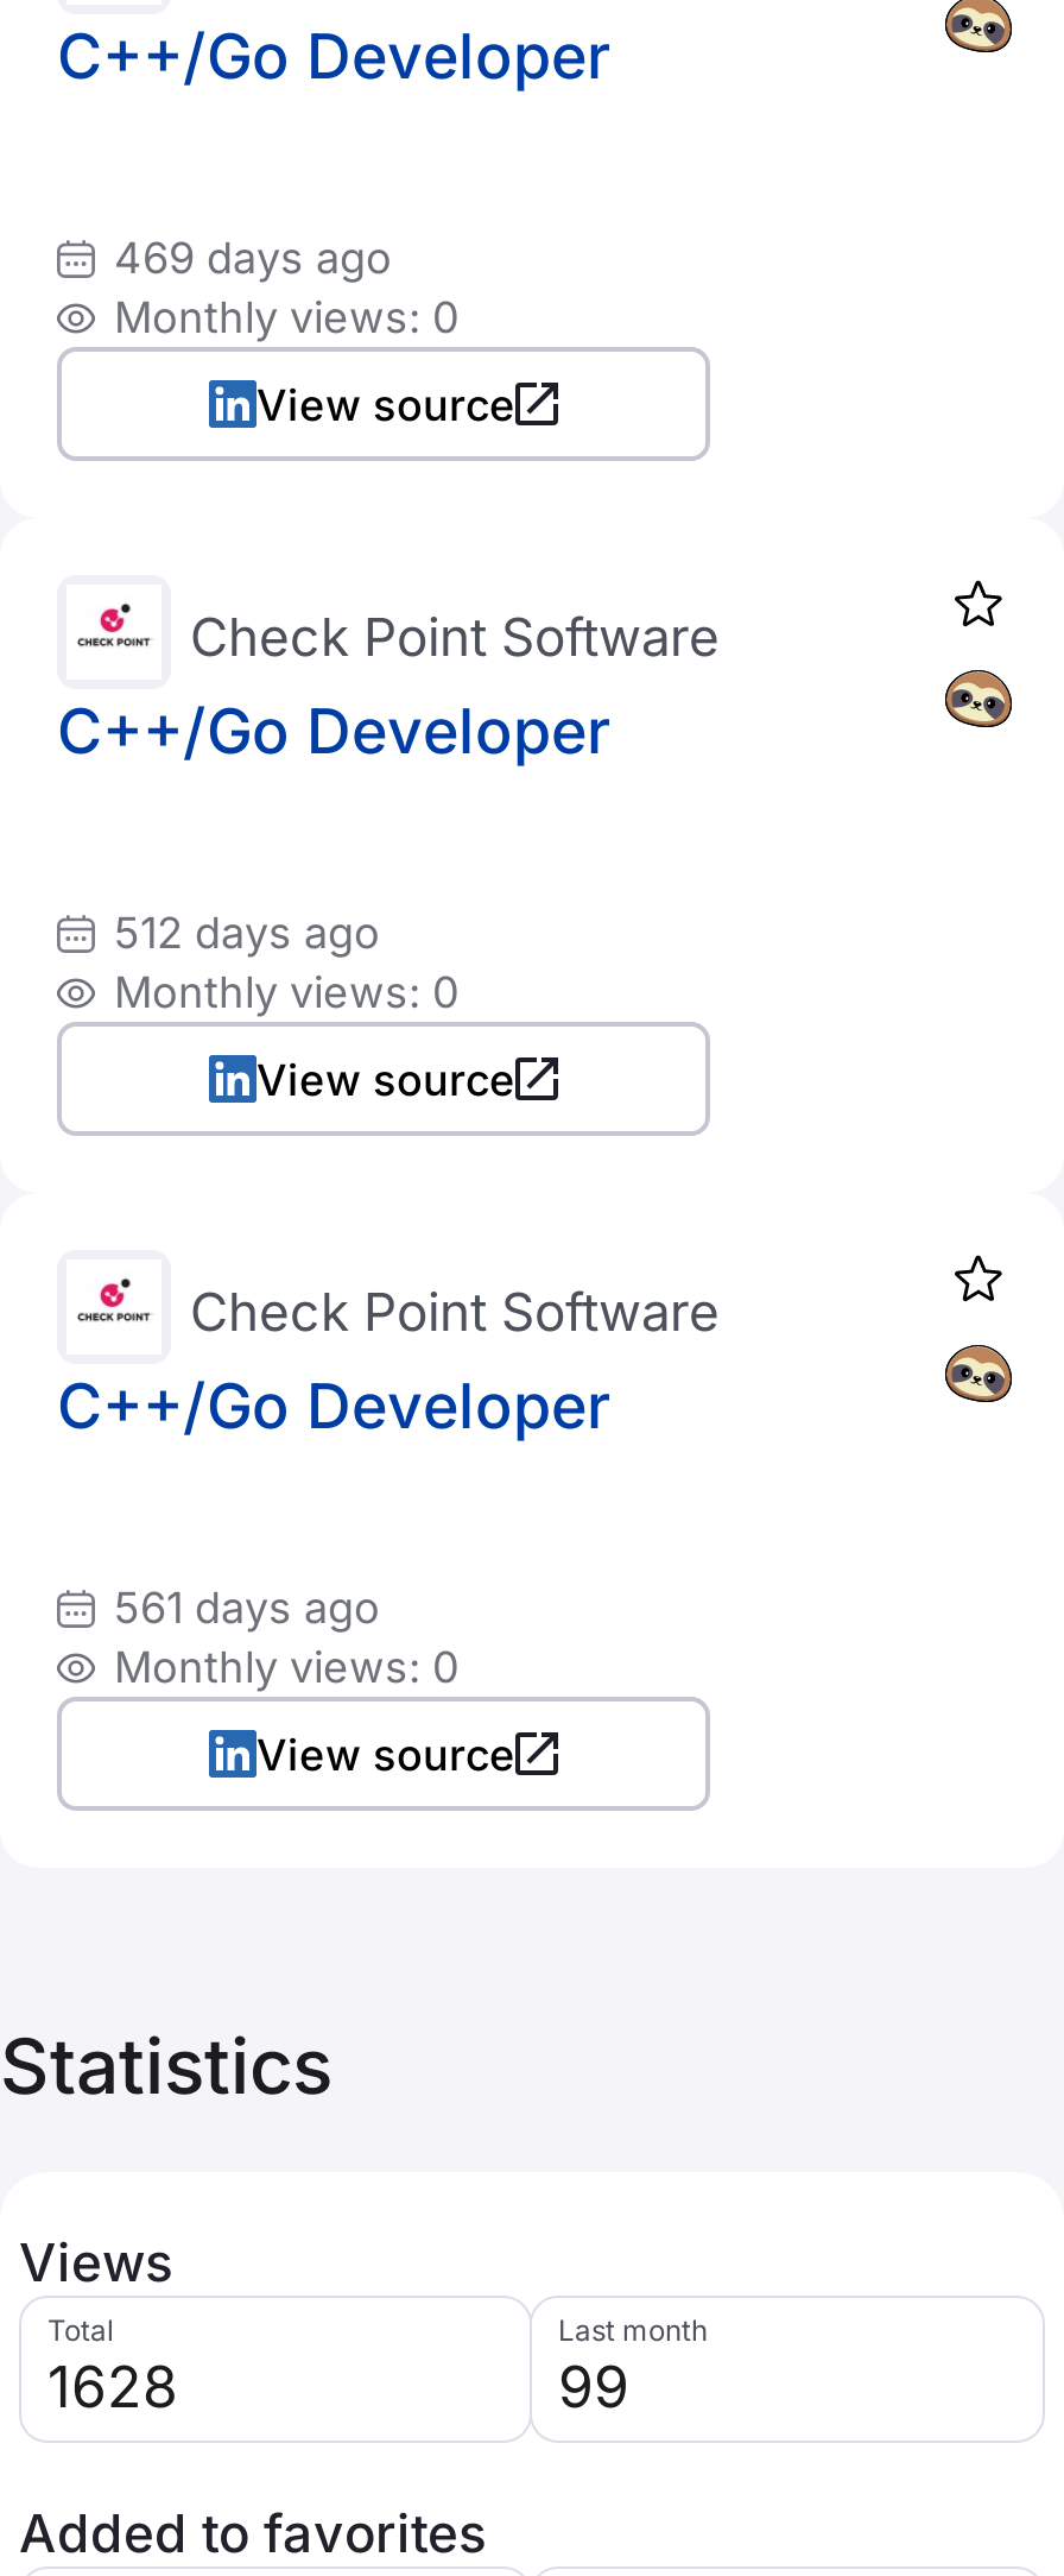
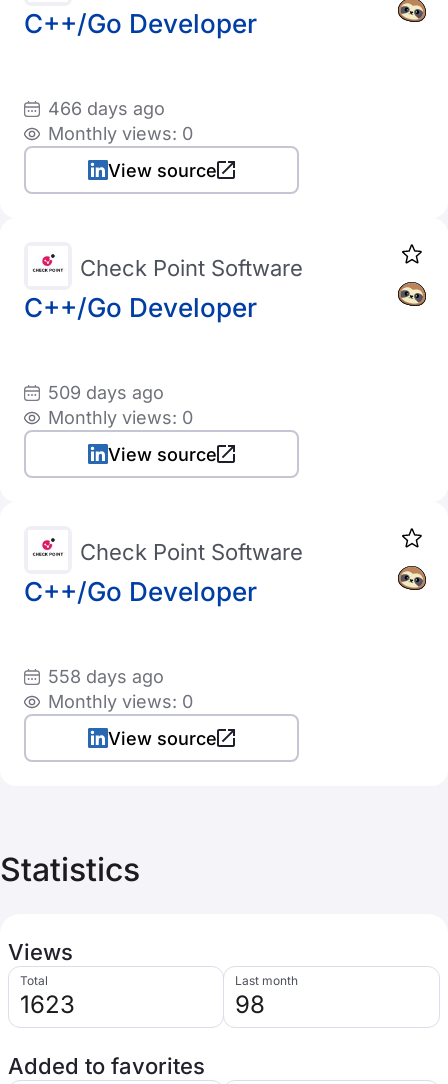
[114,233,392,283] 469 days ago -> [48,98,165,119] 466 days ago
[114,908,380,958] 512 days ago -> [48,382,164,403] 509 days ago
[114,1583,380,1633] 561 days ago -> [48,666,164,687] 558 days ago
[47,2353,178,2422] 1628 -> [20,990,75,1019] 1623
[558,2353,629,2422] 99 -> [235,990,265,1019] 98

